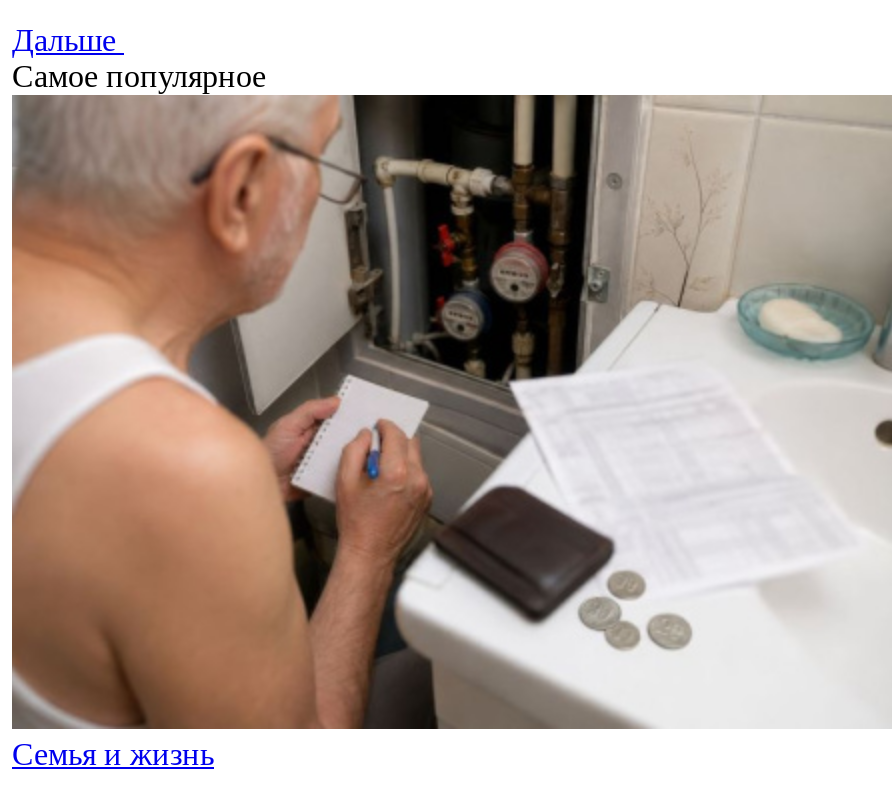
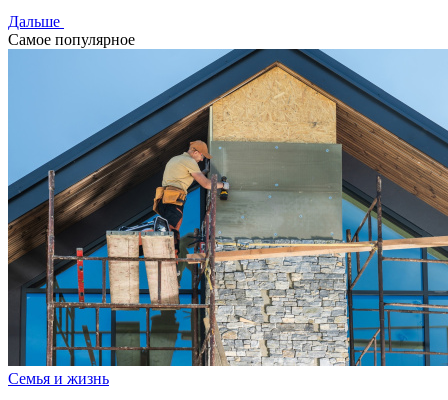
[10,93,886,731] [image] -> [7,48,445,367] [image]

